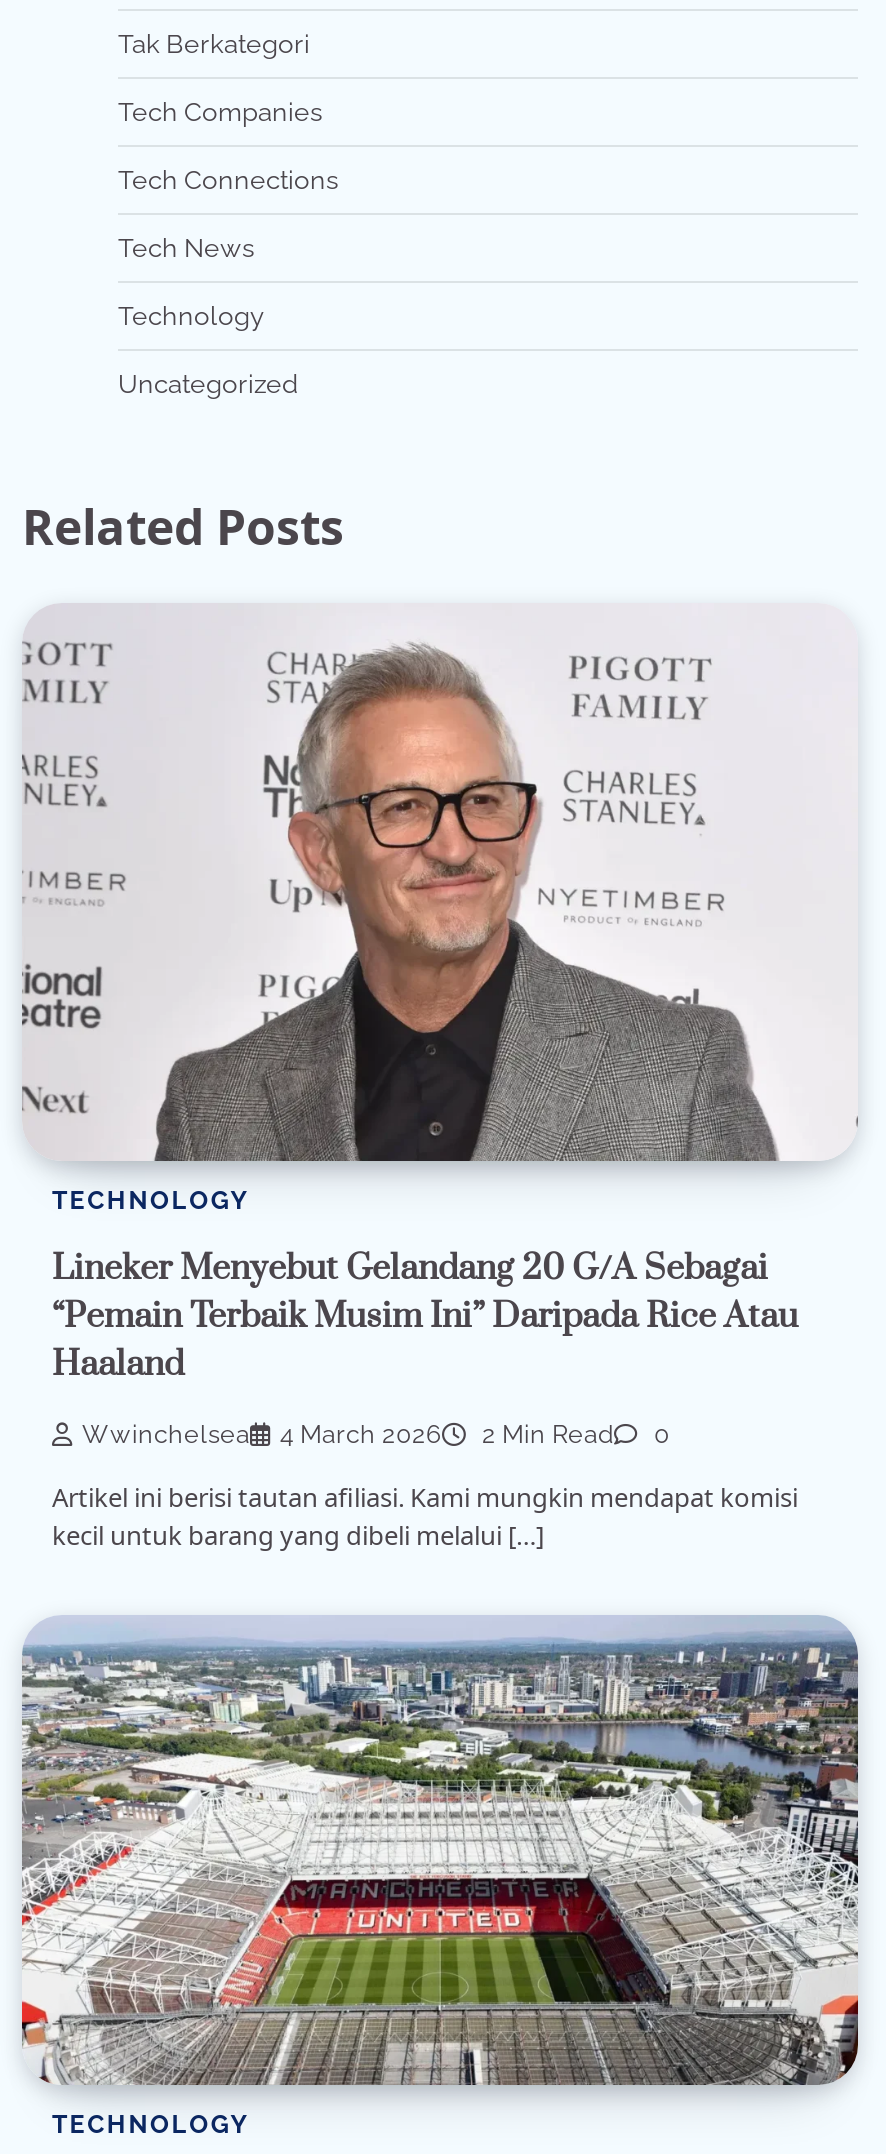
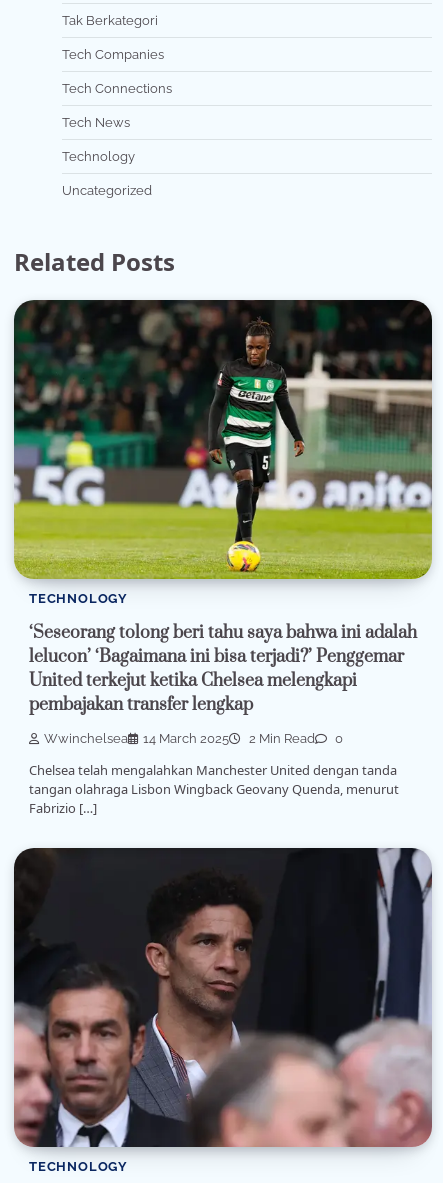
[22,603,858,1163] [image] -> [13,299,433,580] [image]
[52,1248,798,1388] Lineker Menyebut Gelandang 20 G/A Sebagai | “Pemain Terbaik Musim Ini” Daripada Rice Atau | Haaland -> [29,622,417,716] ‘Seseorang tolong beri tahu saya bahwa ini adalah | lelucon’ ‘Bagaimana ini bisa terjadi?’ Penggemar | United terkejut ketika Chelsea melengkapi | pembajakan transfer lengkap
[280,1418,442,1448] 4 March 2026 -> [143,731,229,746] 14 March 2025
[52,1478,798,1552] Artikel ini berisi tautan afiliasi. Kami mungkin mendapat komisi | kecil untuk barang yang dibeli melalui […] -> [29,761,399,817] Chelsea telah mengalahkan Manchester United dengan tanda | tangan olahraga Lisbon Wingback Geovany Quenda, menurut | Fabrizio […]
[22,1613,860,2085] [image] -> [13,848,432,1148] [image]

